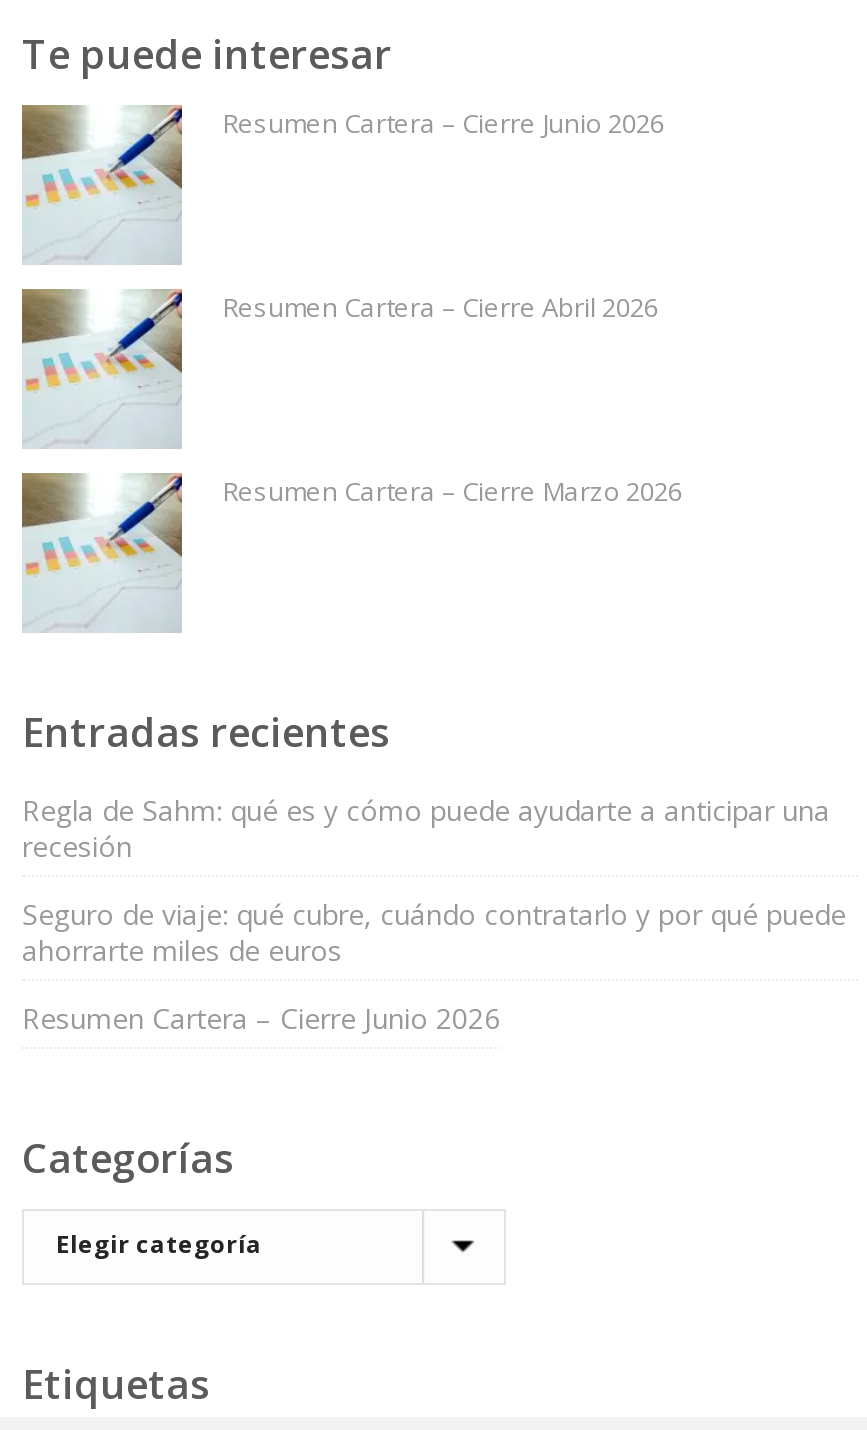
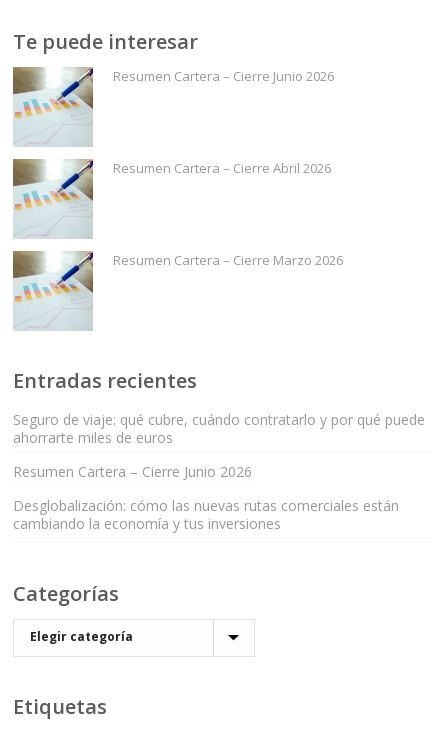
[22,791,830,865] Regla de Sahm: qué es y cómo puede ayudarte a anticipar una | recesión -> none
moved [22,895,846,1037] -> [13,410,425,481]: Seguro de viaje: qué cubre, cuándo contratarlo y por qué puede | ahorrarte miles de euros | Resumen Cartera – Cierre Junio 2026
none -> [13,496,399,533] Desglobalización: cómo las nuevas rutas comerciales están | cambiando la economía y tus inversiones

